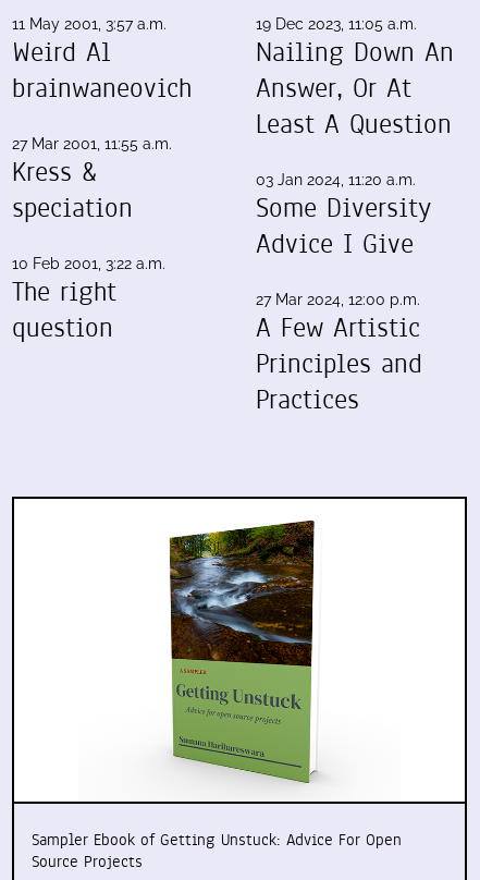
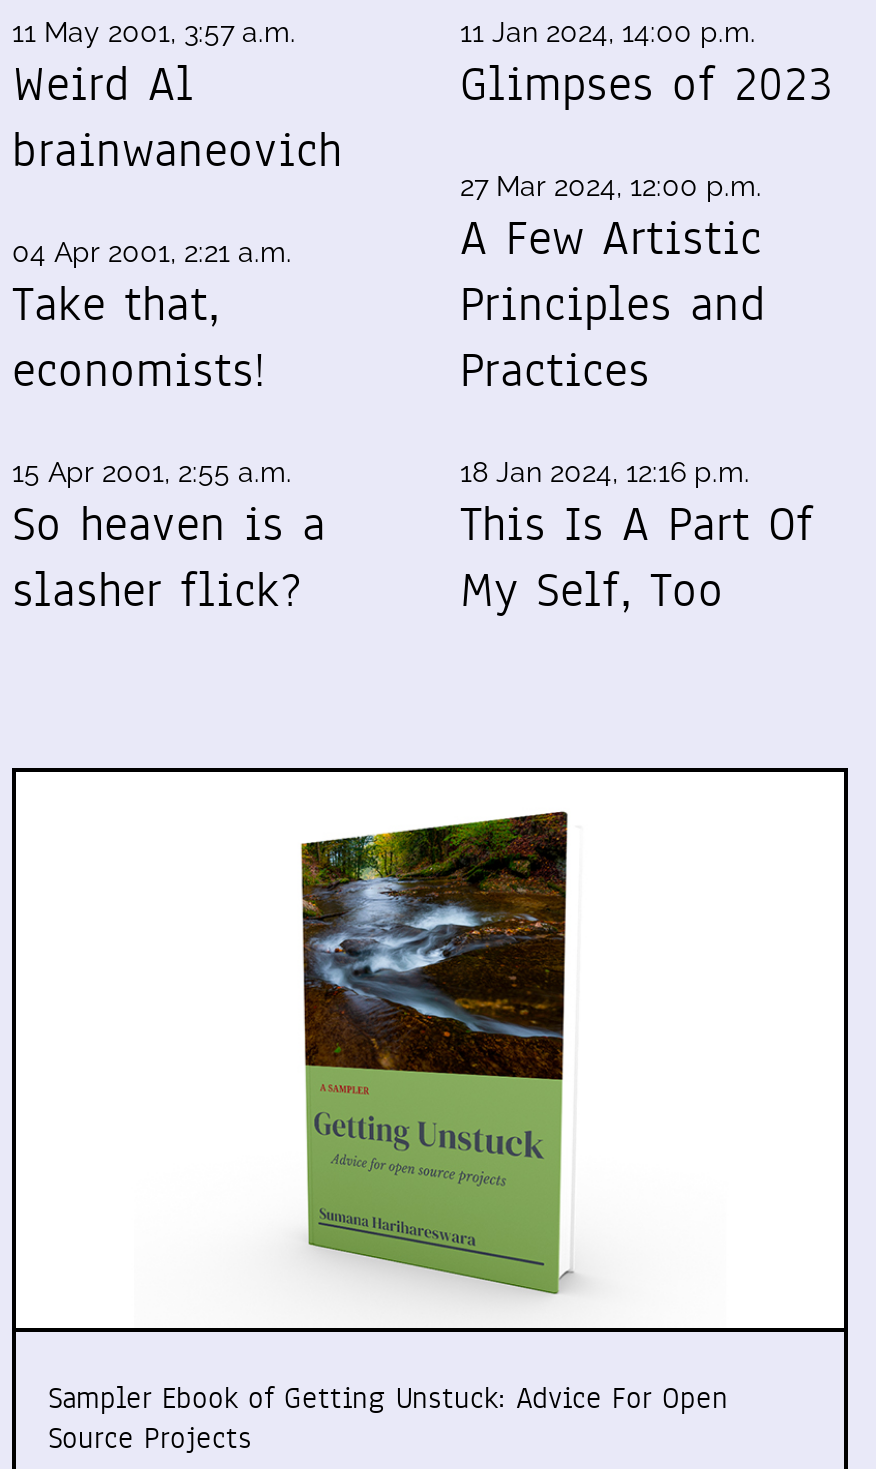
[256,15,454,262] 19 Dec 2023, 11:05 a.m. | Nailing Down An | Answer, Or At | Least A Question | 03 Jan 2024, 11:20 a.m. | Some Diversity | Advice I Give -> [460,15,834,117] 11 Jan 2024, 14:00 p.m. | Glimpses of 2023
[12,135,172,226] 27 Mar 2001, 11:55 a.m. | Kress & | speciation -> [12,235,292,403] 04 Apr 2001, 2:21 a.m. | Take that, | economists!
[12,254,165,346] 10 Feb 2001, 3:22 a.m. | The right | question -> [12,455,326,623] 15 Apr 2001, 2:55 a.m. | So heaven is a | slasher flick?
moved [256,290,422,418] -> [460,169,766,403]: 27 Mar 2024, 12:00 p.m. | A Few Artistic | Principles and | Practices
none -> [460,455,814,623] 18 Jan 2024, 12:16 p.m. | This Is A Part Of | My Self, Too

